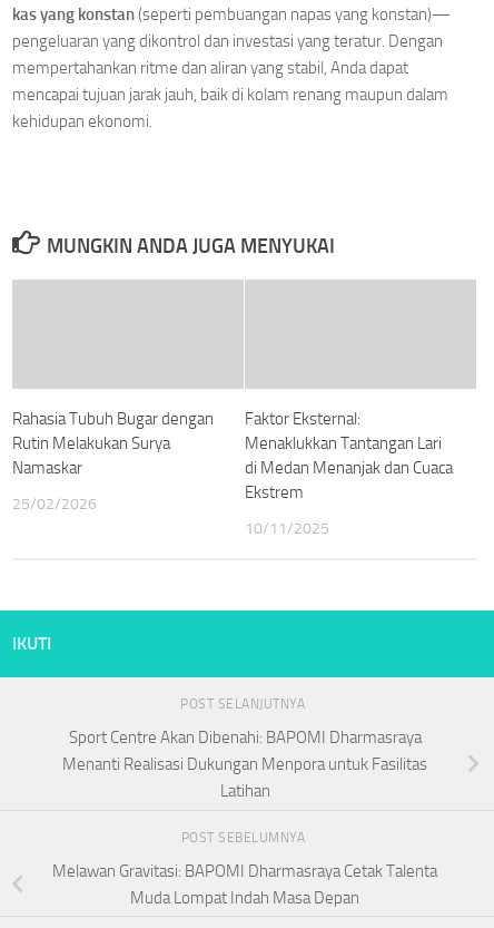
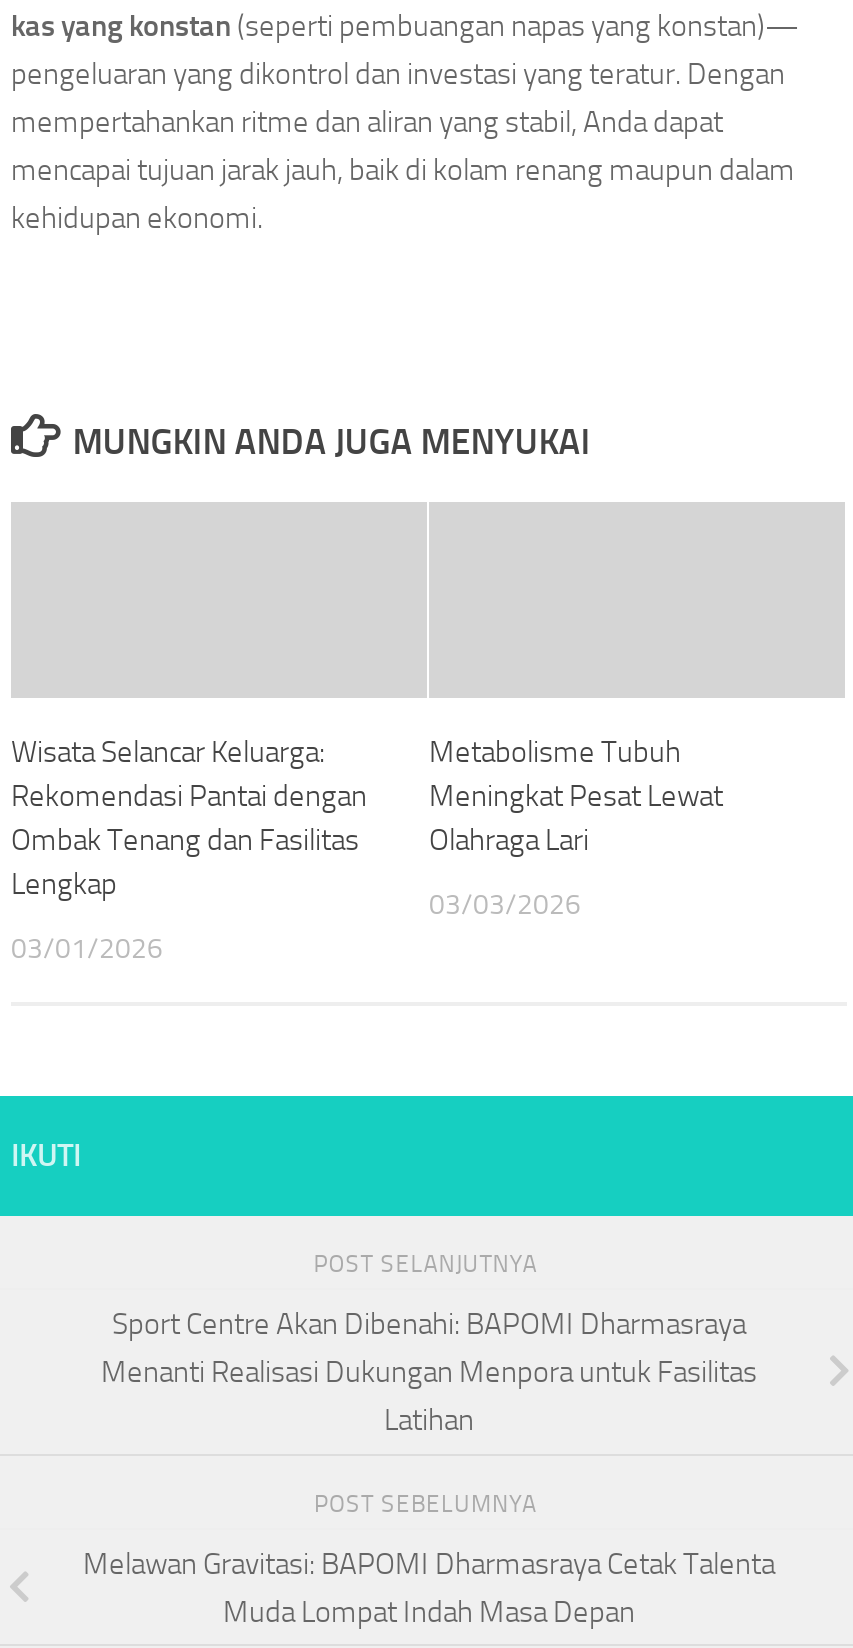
[12,409,214,478] Rahasia Tubuh Bugar dengan | Rutin Melakukan Surya | Namaskar -> [11,734,367,902] Wisata Selancar Keluarga: | Rekomendasi Pantai dengan | Ombak Tenang dan Fasilitas | Lengkap
[245,409,453,502] Faktor Eksternal: | Menaklukkan Tantangan Lari | di Medan Menanjak dan Cuaca | Ekstrem -> [429,734,723,858] Metabolisme Tubuh | Meningkat Pesat Lewat | Olahraga Lari
[12,495,97,514] 25/02/2026 -> [11,932,163,966] 03/01/2026
[245,519,329,538] 10/11/2025 -> [429,888,581,922] 03/03/2026

